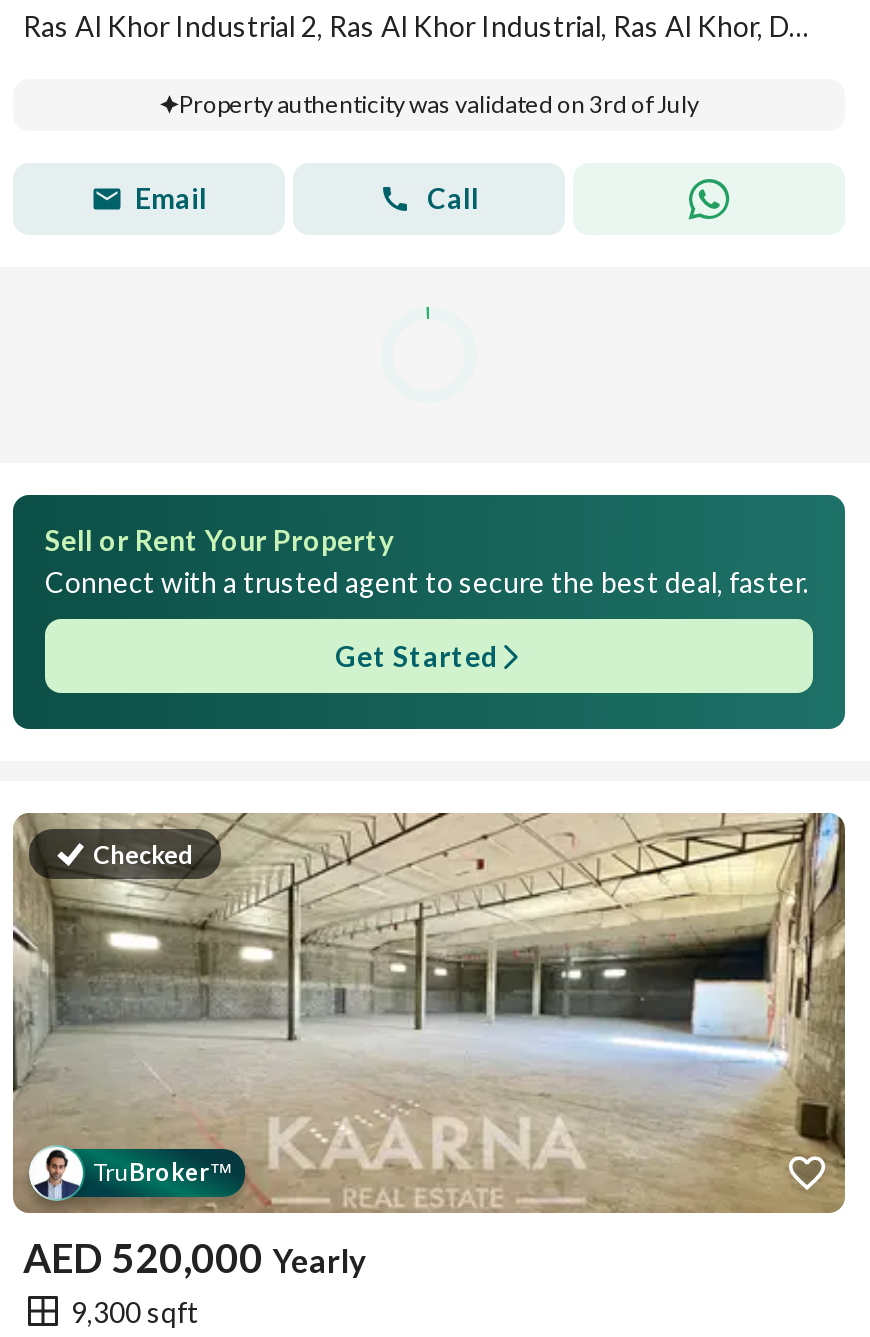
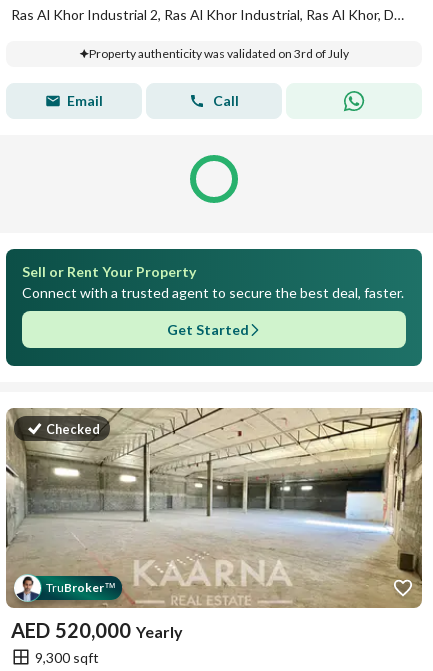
none -> [189,154,239,204] [image]

